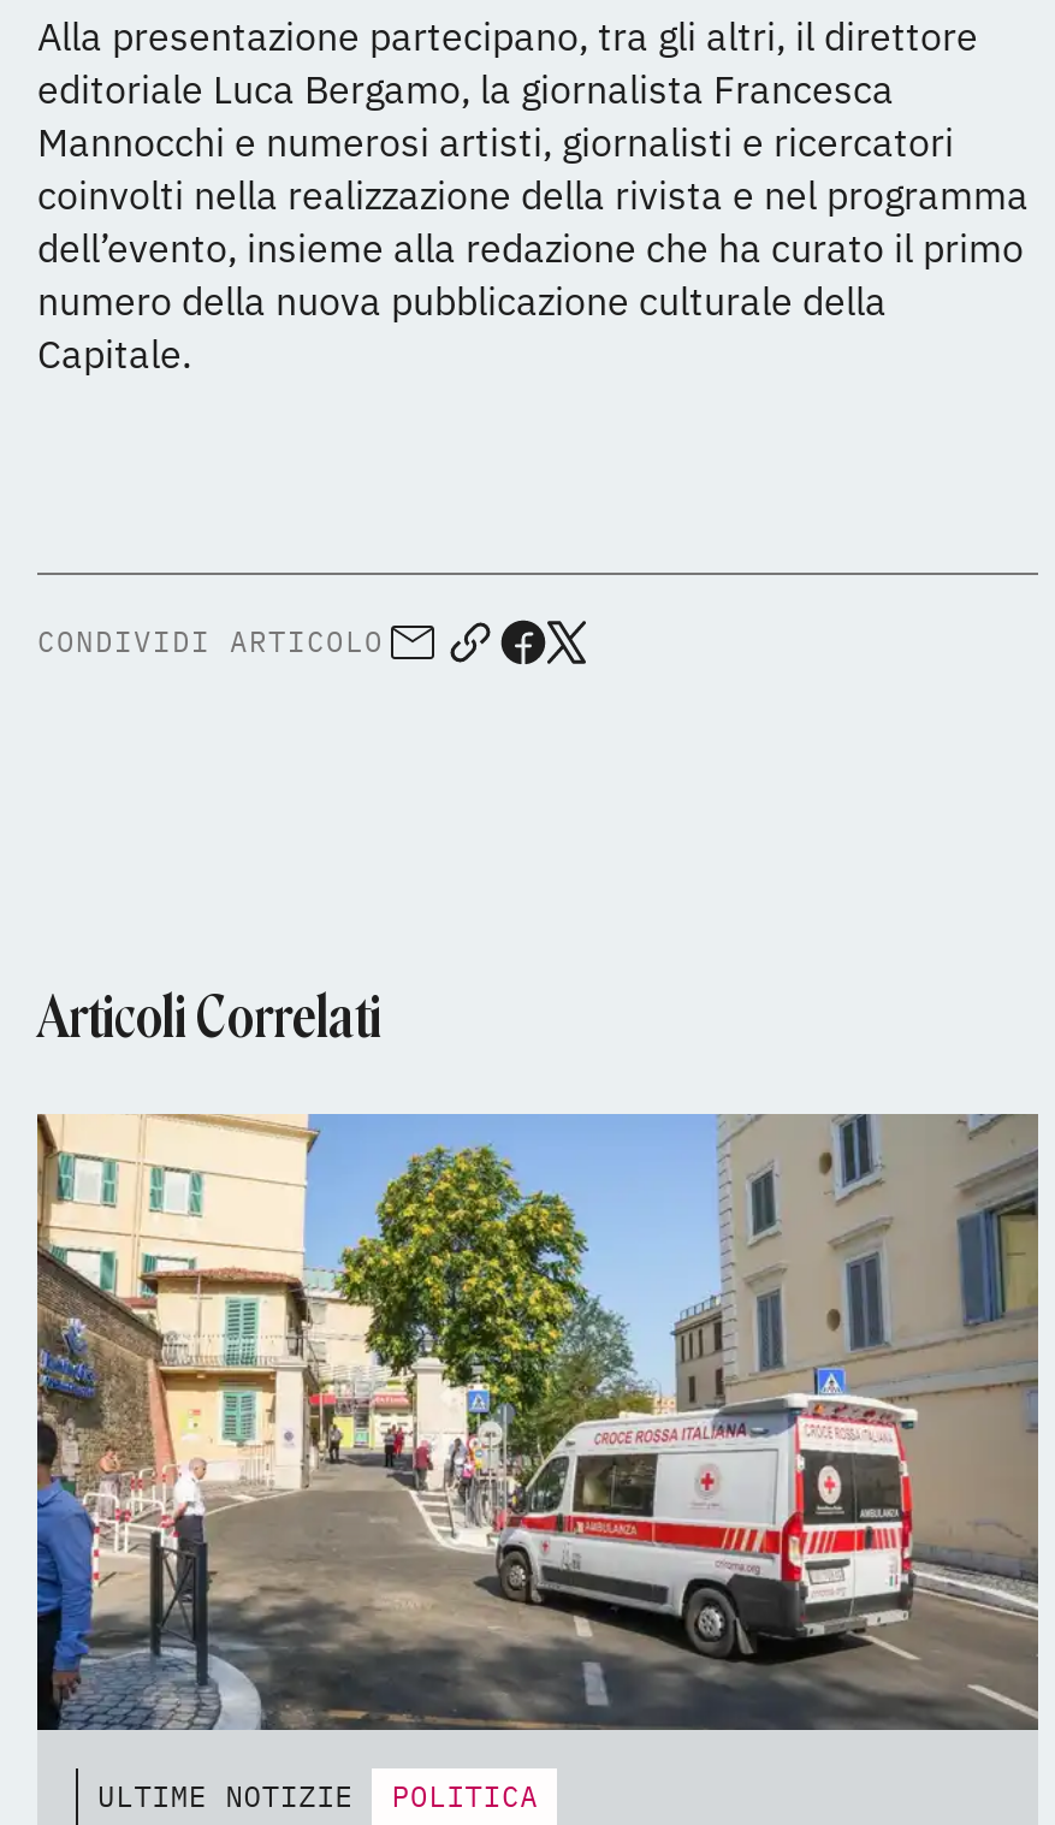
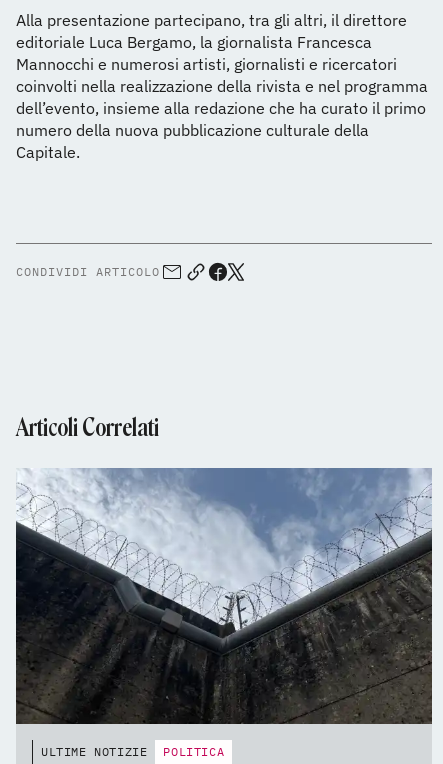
[35,1112,1041,1732] [image] -> [15,467,433,725] [image]

